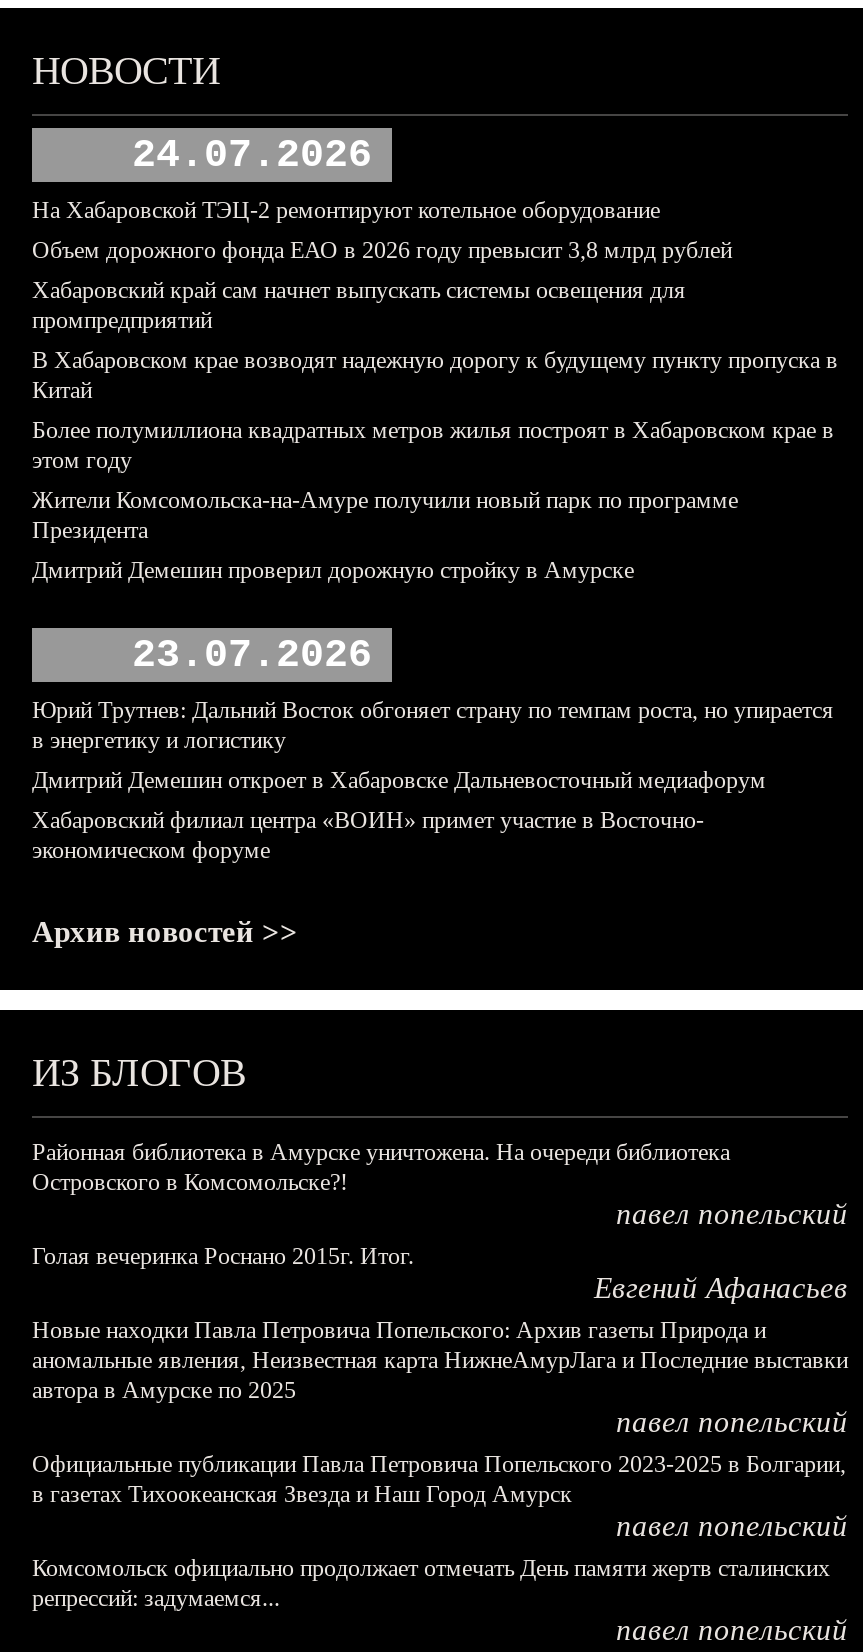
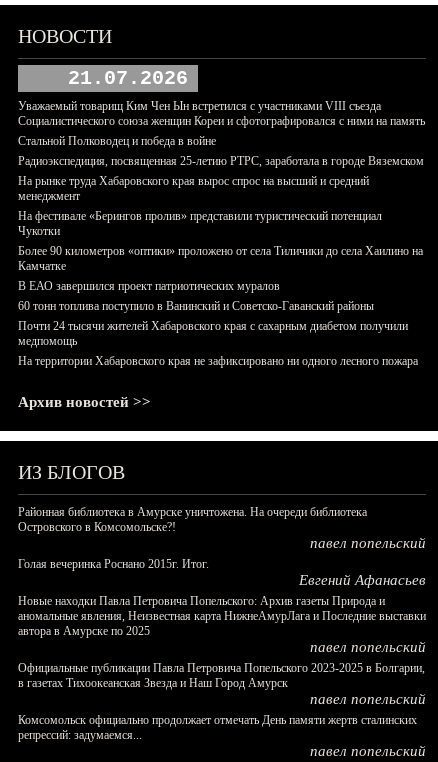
[32,132,838,864] 24.07.2026 | На Хабаровской ТЭЦ-2 ремонтируют котельное оборудование | Объем дорожного фонда ЕАО в 2026 году превысит 3,8 млрд рублей | Хабаровский край сам начнет выпускать системы освещения для | промпредприятий | В Хабаровском крае возводят надежную дорогу к будущему пункту пропуска в | Китай | Более полумиллиона квадратных метров жилья построят в Хабаровском крае в | этом году | Жители Комсомольска-на-Амуре получили новый парк по программе | Президента | Дмитрий Демешин проверил дорожную стройку в Амурске | 23.07.2026 | Юрий Трутнев: Дальний Восток обгоняет страну по темпам роста, но упирается | в энергетику и логистику | Дмитрий Демешин откроет в Хабаровске Дальневосточный медиафорум | Хабаровский филиал центра «ВОИН» примет участие в Восточно- | экономическом форуме -> [18,67,425,368] 21.07.2026 | Уважаемый товарищ Ким Чен Ын встретился с участниками VIII съезда | Социалистического союза женщин Кореи и сфотографировался с ними на память | Стальной Полководец и победа в войне | Радиоэкспедиция, посвященная 25-летию РТРС, заработала в городе Вяземском | На рынке труда Хабаровского края вырос спрос на высший и средний | менеджмент | На фестивале «Берингов пролив» представили туристический потенциал | Чукотки | Более 90 километров «оптики» проложено от села Тиличики до села Хаилино на | Камчатке | В ЕАО завершился проект патриотических муралов | 60 тонн топлива поступило в Ванинский и Советско-Гаванский районы | Почти 24 тысячи жителей Хабаровского края с сахарным диабетом получили | медпомощь | На территории Хабаровского края не зафиксировано ни одного лесного пожара

